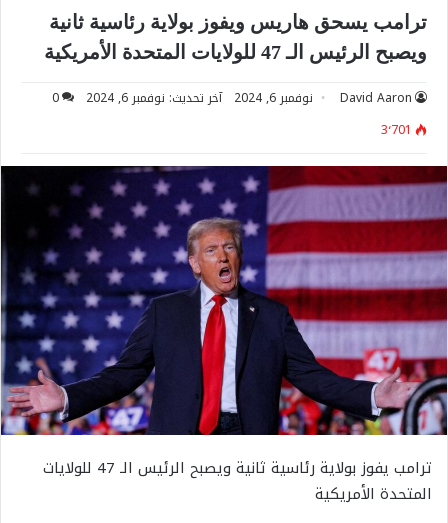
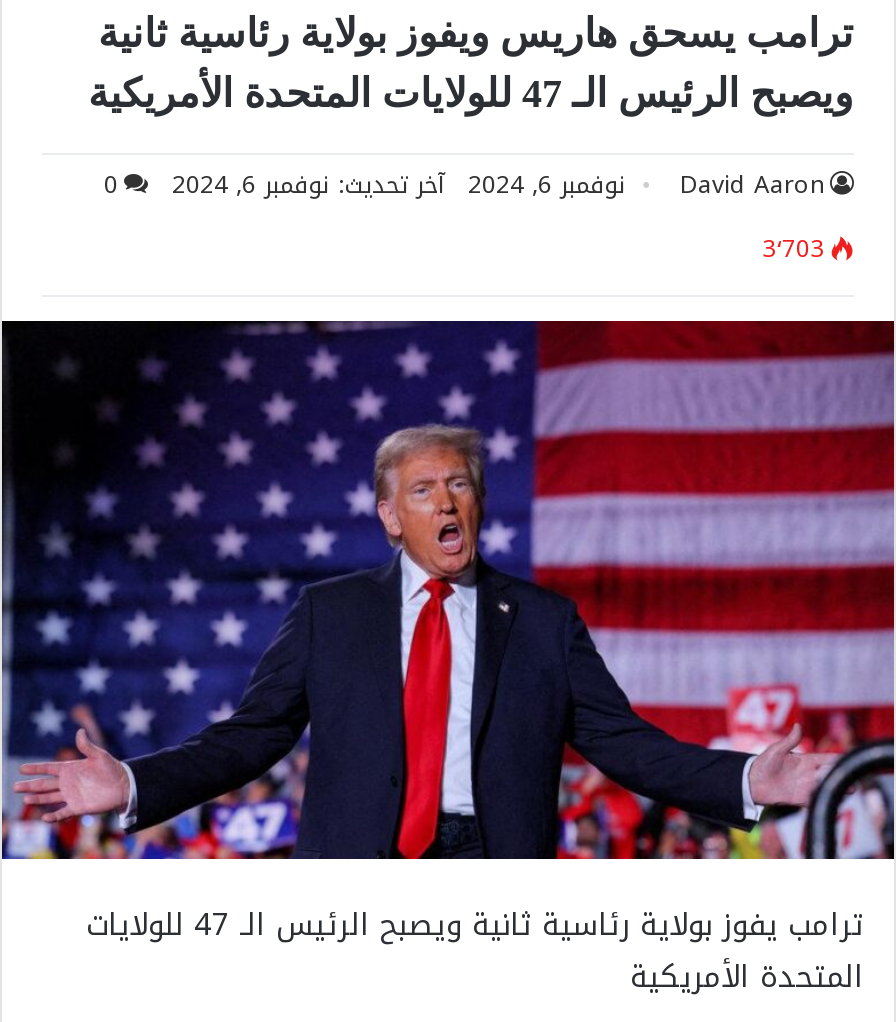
[381,119,412,141] 3٬701 -> [762,227,824,271] 3٬703

